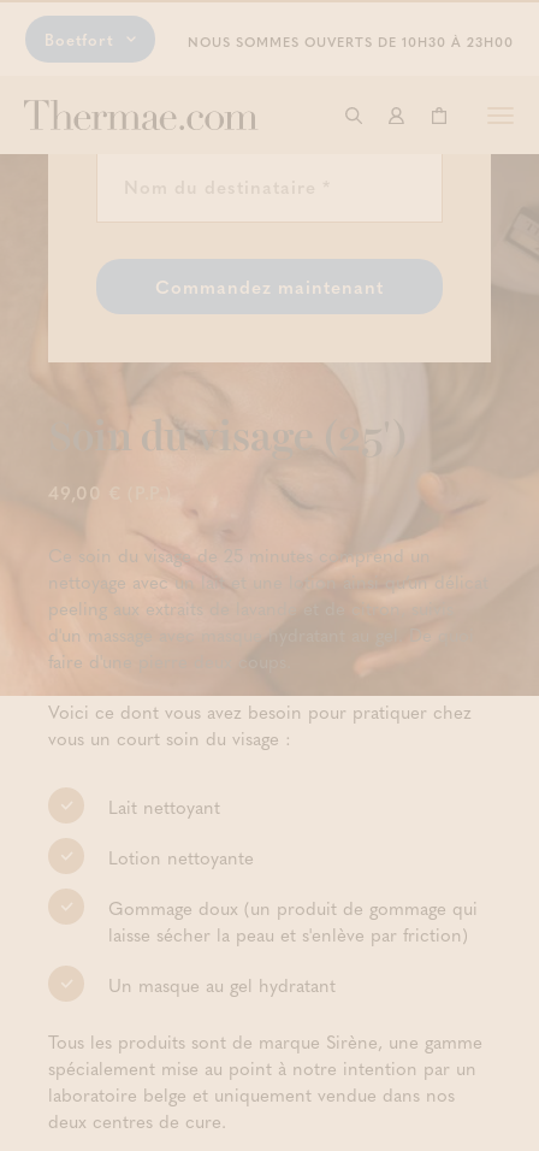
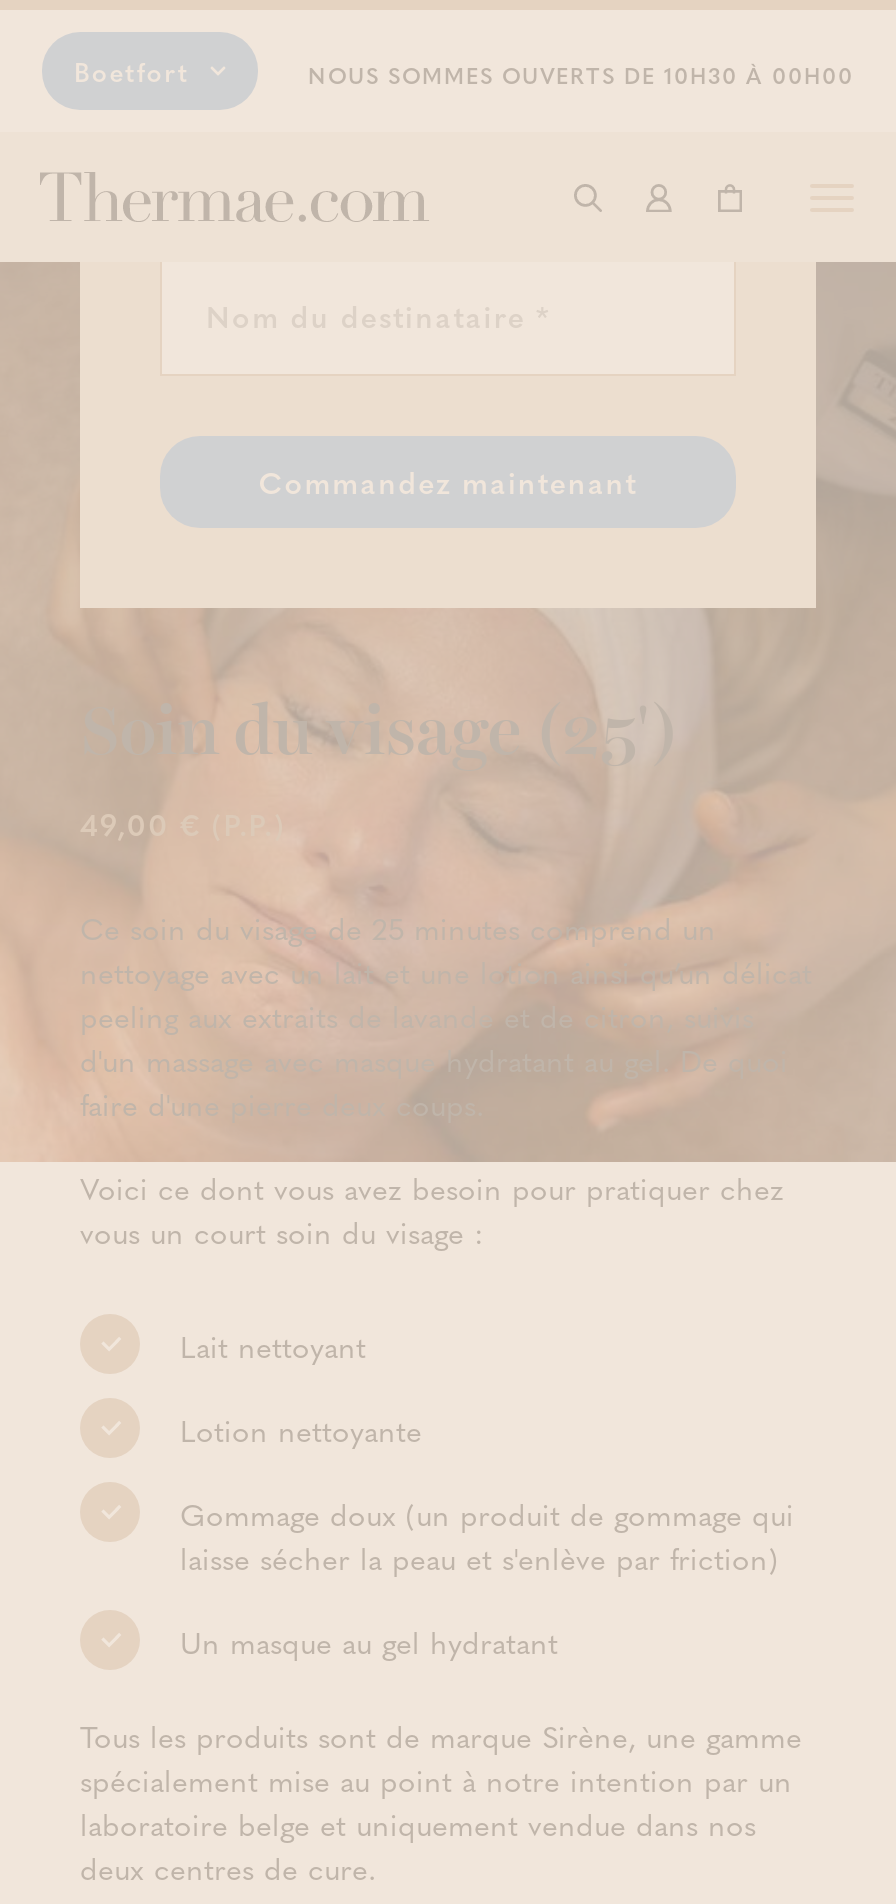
[188,31,514,51] NOUS SOMMES OUVERTS DE 10H30 À 23H00 -> [308,57,854,91] NOUS SOMMES OUVERTS DE 10H30 À 00H00

